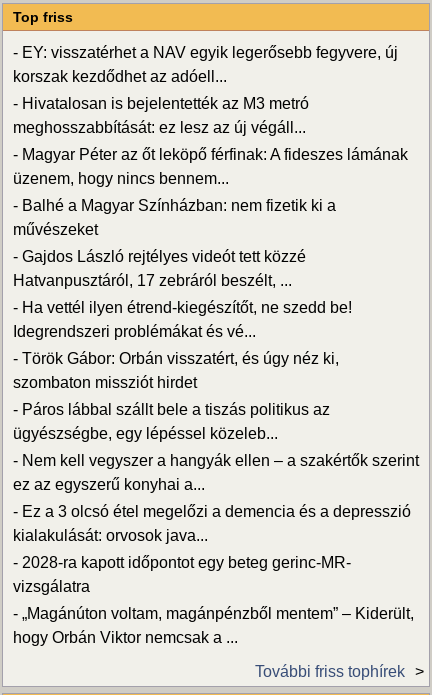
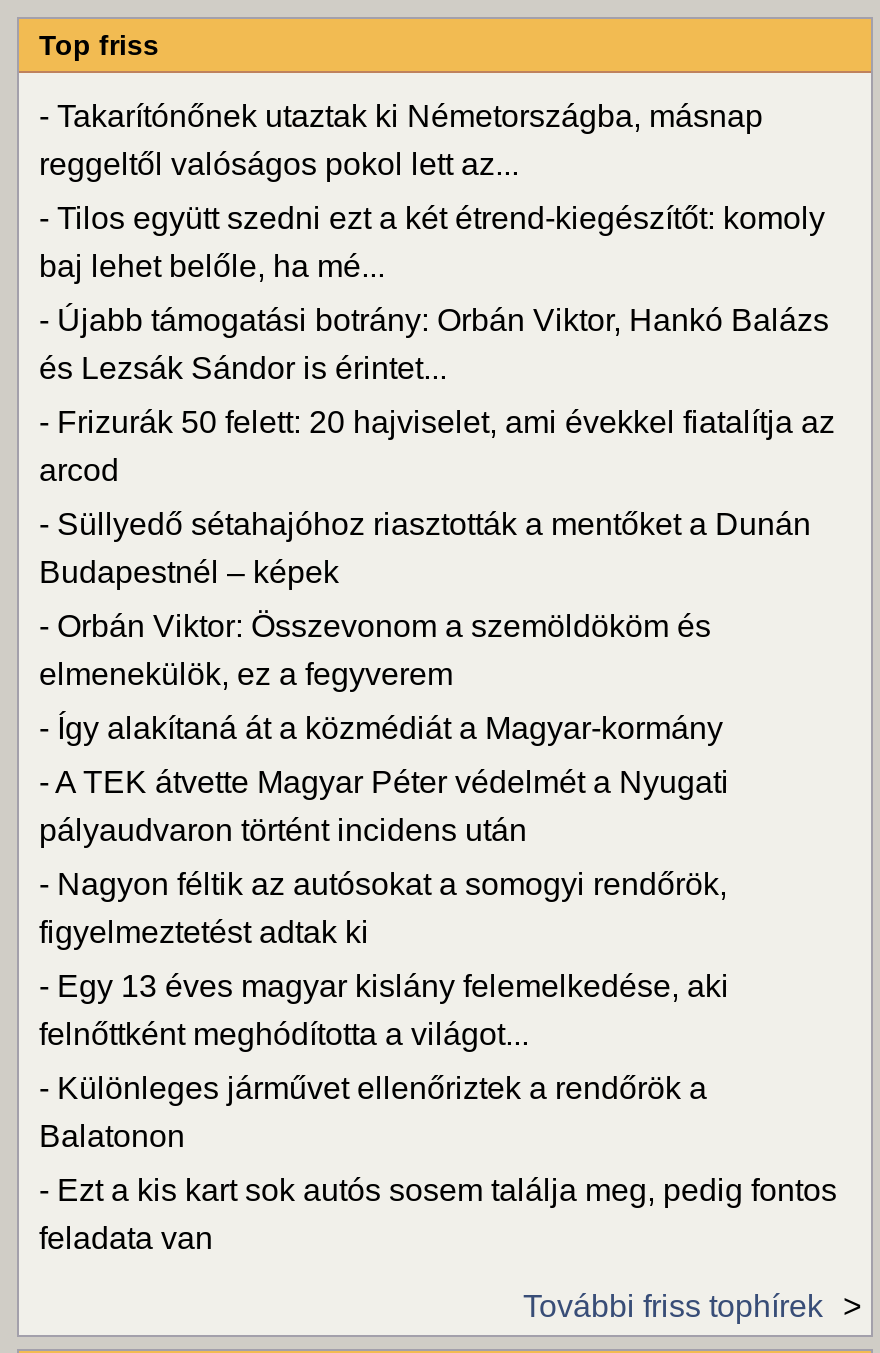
[13,44,398,85] - EY: visszatérhet a NAV egyik legerősebb fegyvere, új | korszak kezdődhet az adóell... -> [39,99,763,181] - Takarítónőnek utaztak ki Németországba, másnap | reggeltől valóságos pokol lett az...
[13,95,309,136] - Hivatalosan is bejelentették az M3 metró | meghosszabbítását: ez lesz az új végáll... -> [39,201,825,283] - Tilos együtt szedni ezt a két étrend-kiegészítőt: komoly | baj lehet belőle, ha mé...
[13,146,408,187] - Magyar Péter az őt leköpő férfinak: A fideszes lámának | üzenem, hogy nincs bennem... -> [39,303,829,385] - Újabb támogatási botrány: Orbán Viktor, Hankó Balázs | és Lezsák Sándor is érintet...
[13,197,336,238] - Balhé a Magyar Színházban: nem fizetik ki a | művészeket -> [39,405,835,487] - Frizurák 50 felett: 20 hajviselet, ami évekkel fiatalítja az | arcod
[13,248,306,289] - Gajdos László rejtélyes videót tett közzé | Hatvanpusztáról, 17 zebráról beszélt, ... -> [39,507,811,589] - Süllyedő sétahajóhoz riasztották a mentőket a Dunán | Budapestnél – képek
[13,299,352,340] - Ha vettél ilyen étrend-kiegészítőt, ne szedd be! | Idegrendszeri problémákat és vé... -> [39,609,711,691] - Orbán Viktor: Összevonom a szemöldököm és | elmenekülök, ez a fegyverem
[13,350,339,391] - Török Gábor: Orbán visszatért, és úgy néz ki, | szombaton missziót hirdet -> [39,711,723,745] - Így alakítaná át a közmédiát a Magyar-kormány
[13,401,330,442] - Páros lábbal szállt bele a tiszás politikus az | ügyészségbe, egy lépéssel közeleb... -> [39,765,729,847] - A TEK átvette Magyar Péter védelmét a Nyugati | pályaudvaron történt incidens után
[13,452,419,493] - Nem kell vegyszer a hangyák ellen – a szakértők szerint | ez az egyszerű konyhai a... -> [39,867,727,949] - Nagyon féltik az autósokat a somogyi rendőrök, | figyelmeztetést adtak ki
[13,503,411,544] - Ez a 3 olcsó étel megelőzi a demencia és a depresszió | kialakulását: orvosok java... -> [39,969,729,1051] - Egy 13 éves magyar kislány felemelkedése, aki | felnőttként meghódította a világot...
[13,554,351,595] - 2028-ra kapott időpontot egy beteg gerinc-MR- | vizsgálatra -> [39,1071,707,1153] - Különleges járművet ellenőriztek a rendőrök a | Balatonon
[13,605,414,646] - „Magánúton voltam, magánpénzből mentem” – Kiderült, | hogy Orbán Viktor nemcsak a ... -> [39,1173,837,1255] - Ezt a kis kart sok autós sosem találja meg, pedig fontos | feladata van

